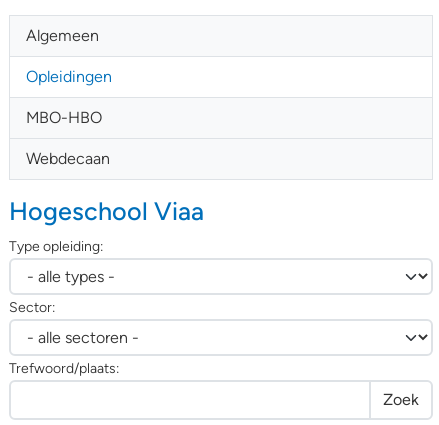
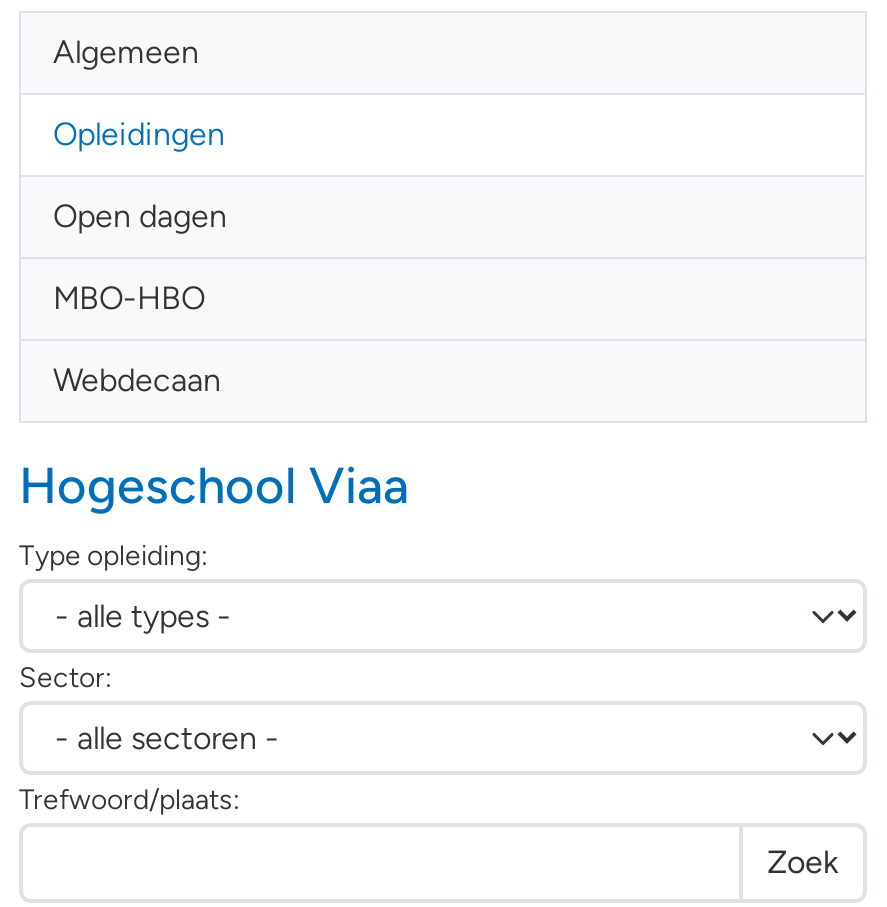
none -> [53,197,227,235] Open dagen

